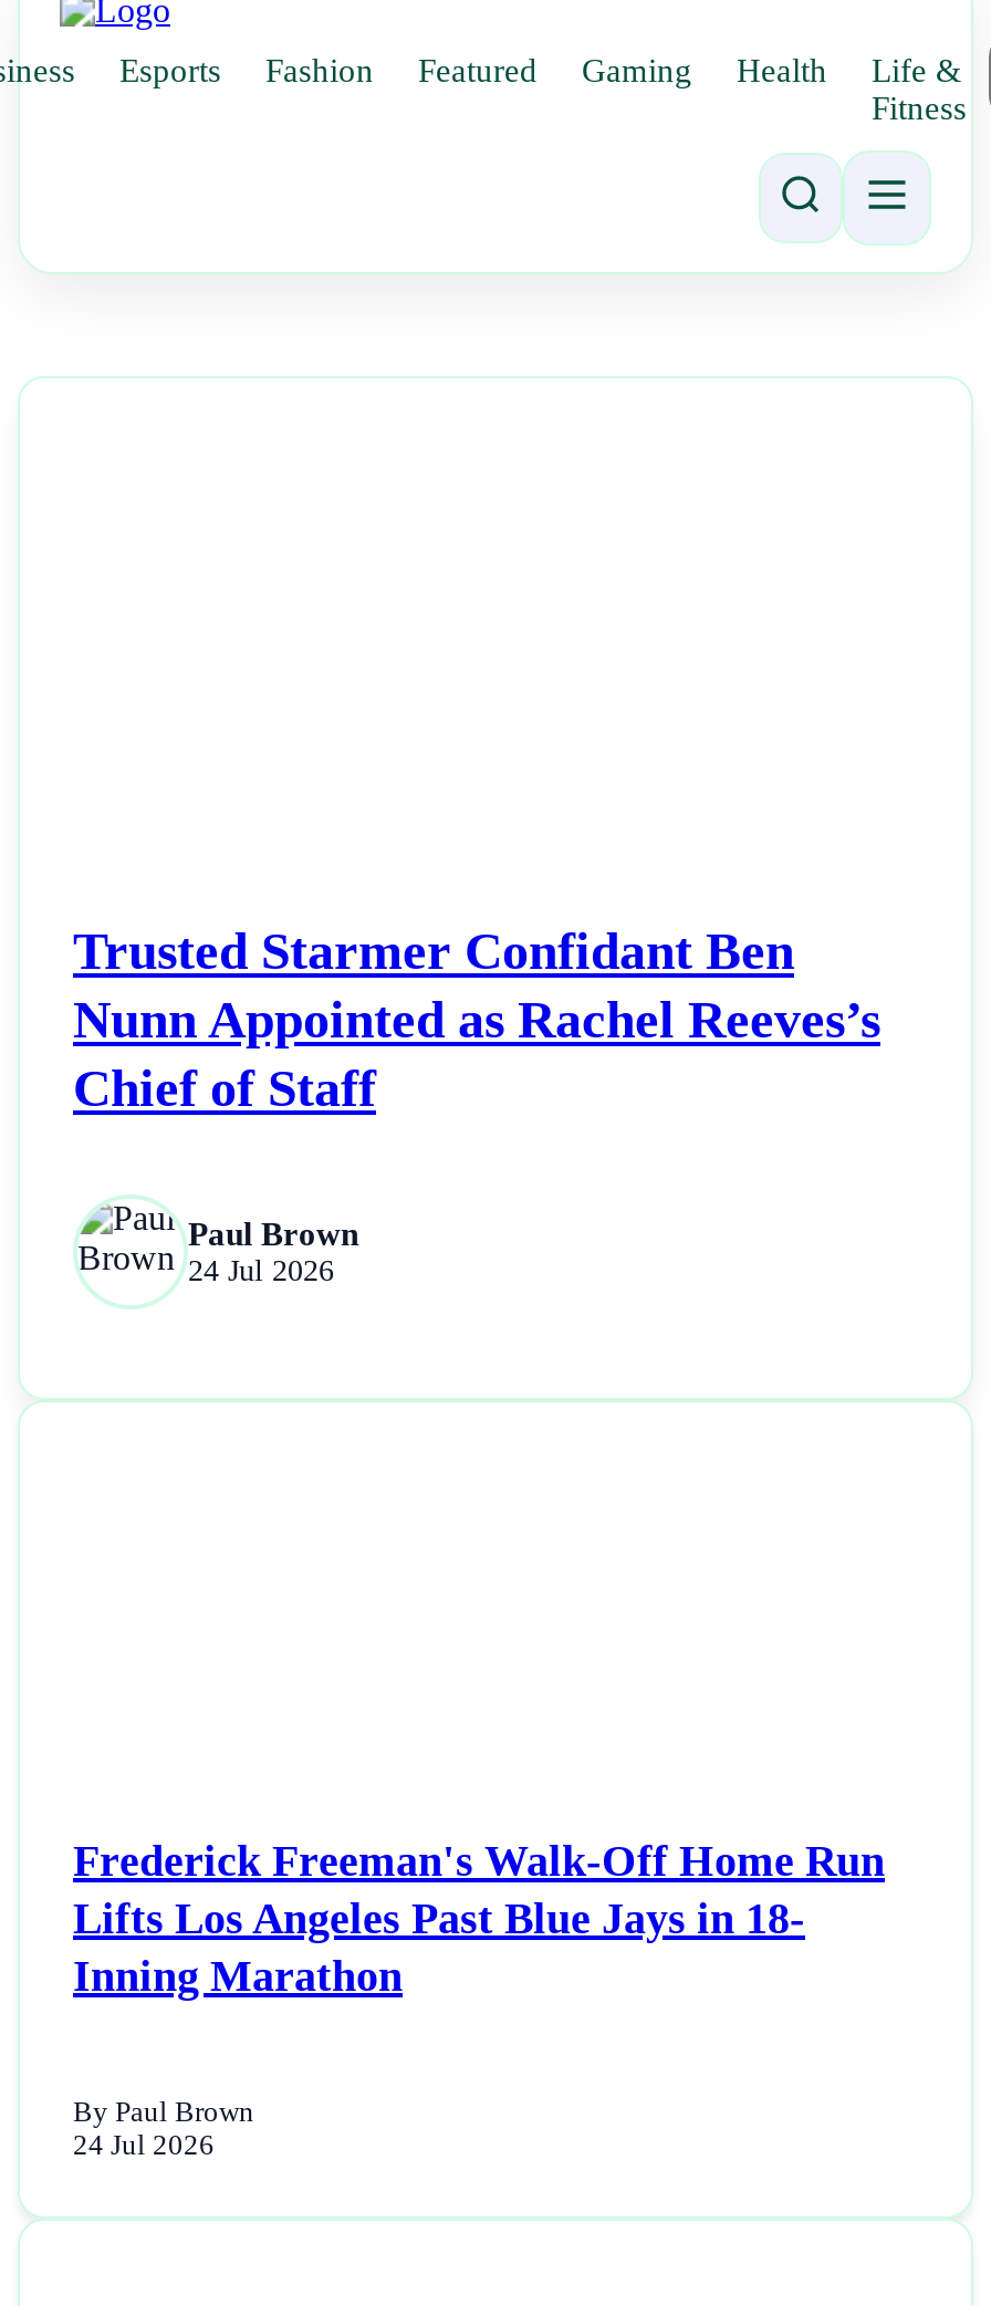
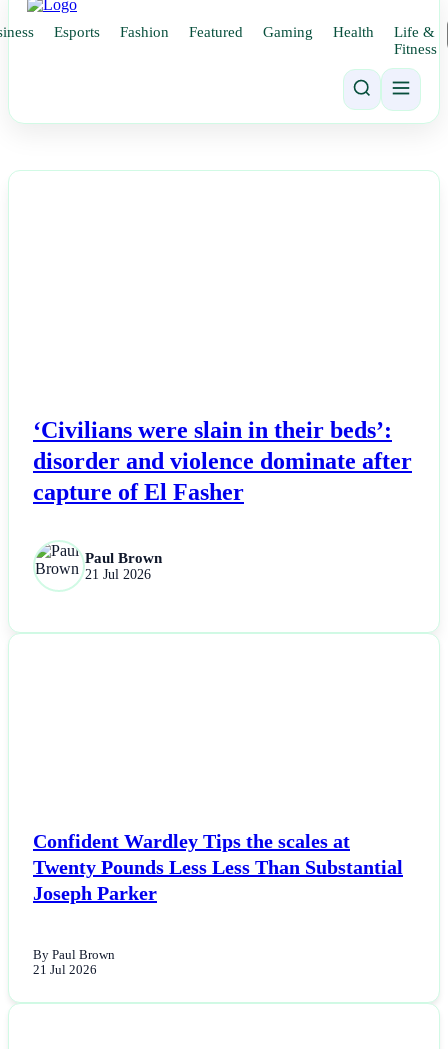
[73,922,880,1117] Trusted Starmer Confidant Ben | Nunn Appointed as Rachel Reeves’s | Chief of Staff -> [33,417,412,505] ‘Civilians were slain in their beds’: | disorder and violence dominate after | capture of El Fasher
[188,1254,334,1287] 24 Jul 2026 -> [85,567,151,582] 21 Jul 2026
[73,1836,885,1999] Frederick Freeman's Walk-Off Home Run | Lifts Los Angeles Past Blue Jays in 18- | Inning Marathon -> [33,830,403,904] Confident Wardley Tips the scales at | Twenty Pounds Less Less Than Substantial | Joseph Parker
[73,2131,215,2162] 24 Jul 2026 -> [33,963,97,977] 21 Jul 2026

